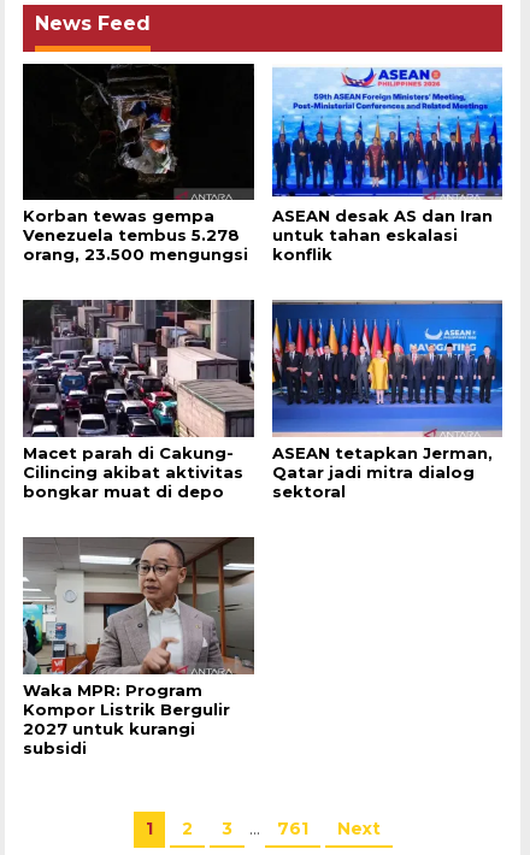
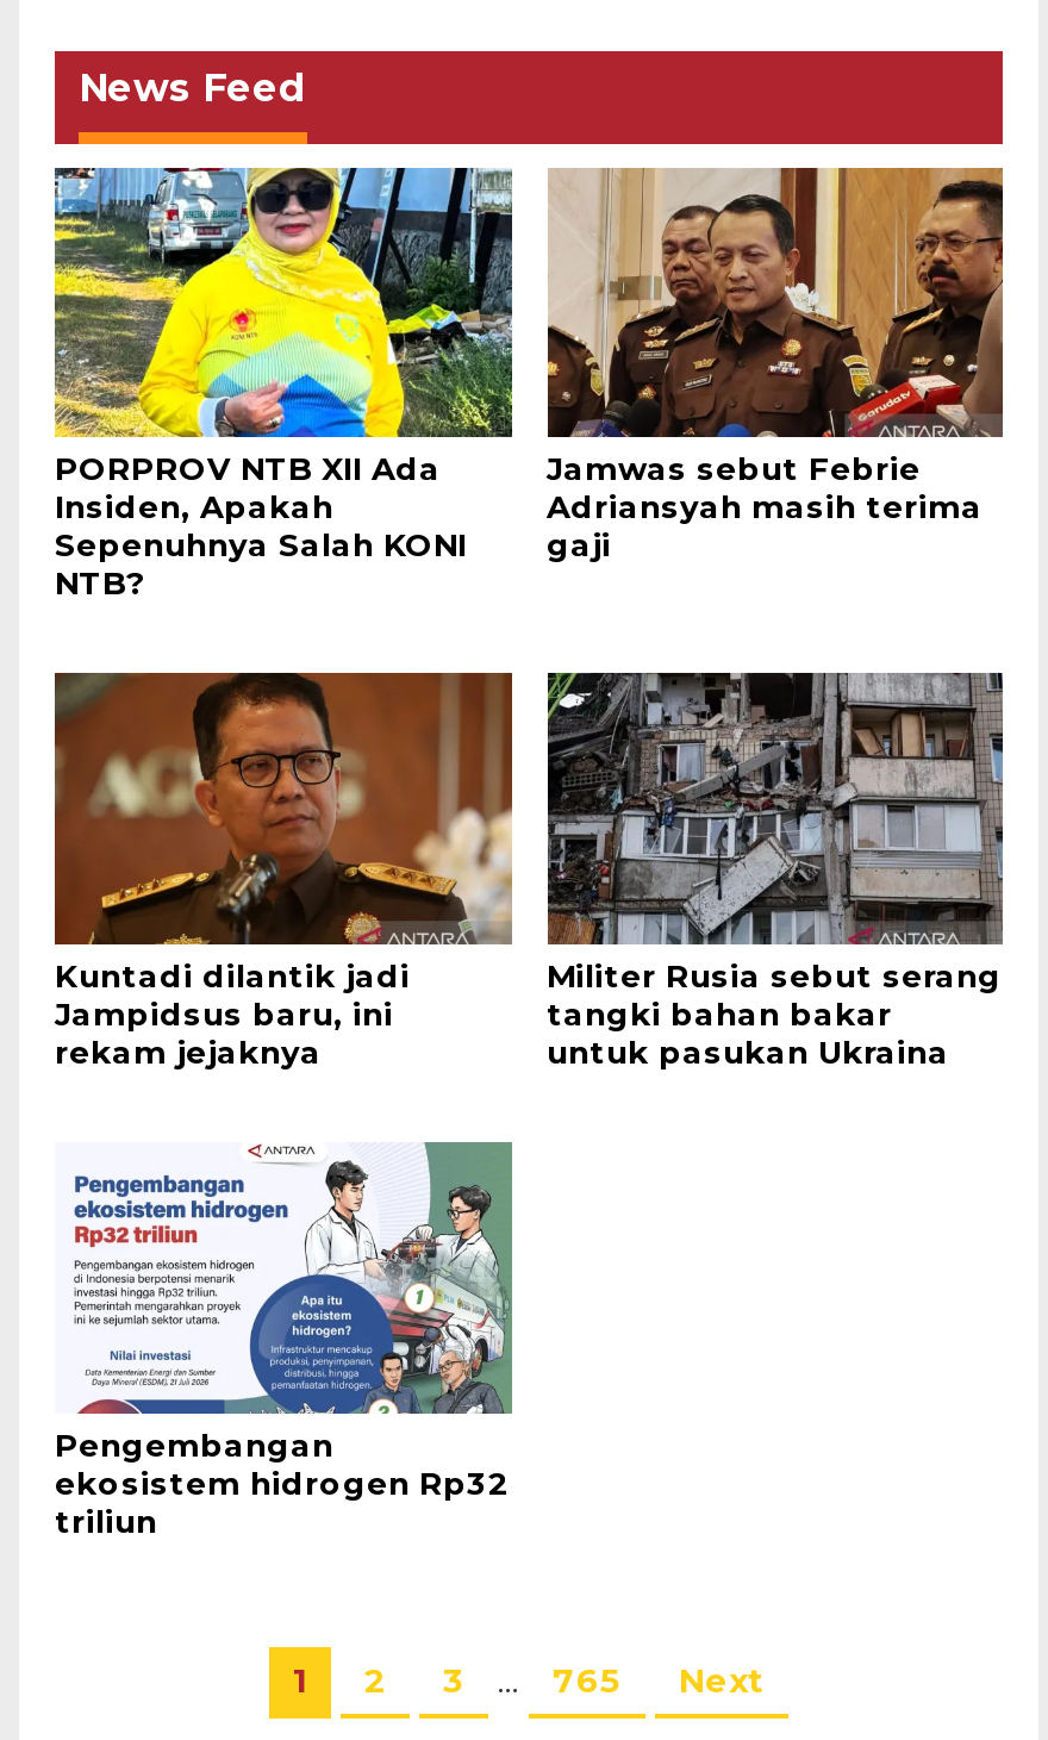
[22,63,255,264] [image] | Korban tewas gempa | Venezuela tembus 5.278 | orang, 23.500 mengungsi -> [52,166,514,602] [image] | PORPROV NTB XII Ada | Insiden, Apakah | Sepenuhnya Salah KONI | NTB?
[271,64,503,264] [image] | ASEAN desak AS dan Iran | untuk tahan eskalasi | konflik -> [545,166,1005,564] [image] | Jamwas sebut Febrie | Adriansyah masih terima | gaji
[22,299,255,501] [image] | Macet parah di Cakung- | Cilincing akibat aktivitas | bongkar muat di depo -> [52,635,514,1071] [image] | Kuntadi dilantik jadi | Jampidsus baru, ini | rekam jejaknya
[271,299,503,501] [image] | ASEAN tetapkan Jerman, | Qatar jadi mitra dialog | sektoral -> [545,635,1005,1071] [image] | Militer Rusia sebut serang | tangki bahan bakar | untuk pasukan Ukraina
[22,536,255,757] [image] | Waka MPR: Program | Kompor Listrik Bergulir | 2027 untuk kurangi | subsidi -> [55,1104,514,1539] [image] | Pengembangan | ekosistem hidrogen Rp32 | triliun
[276,817,308,839] 761 -> [553,1658,622,1701] 765

